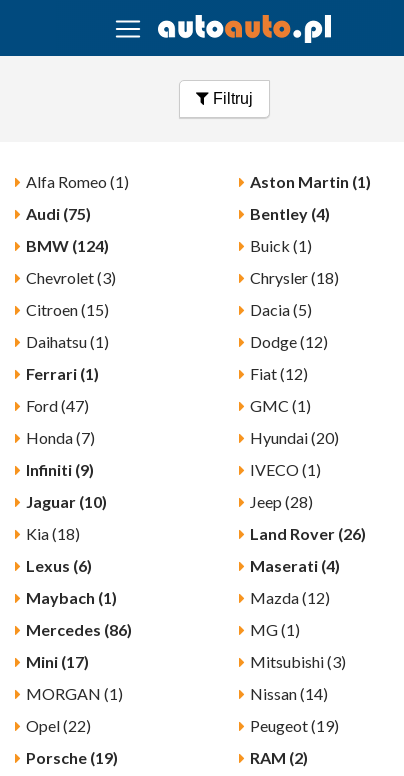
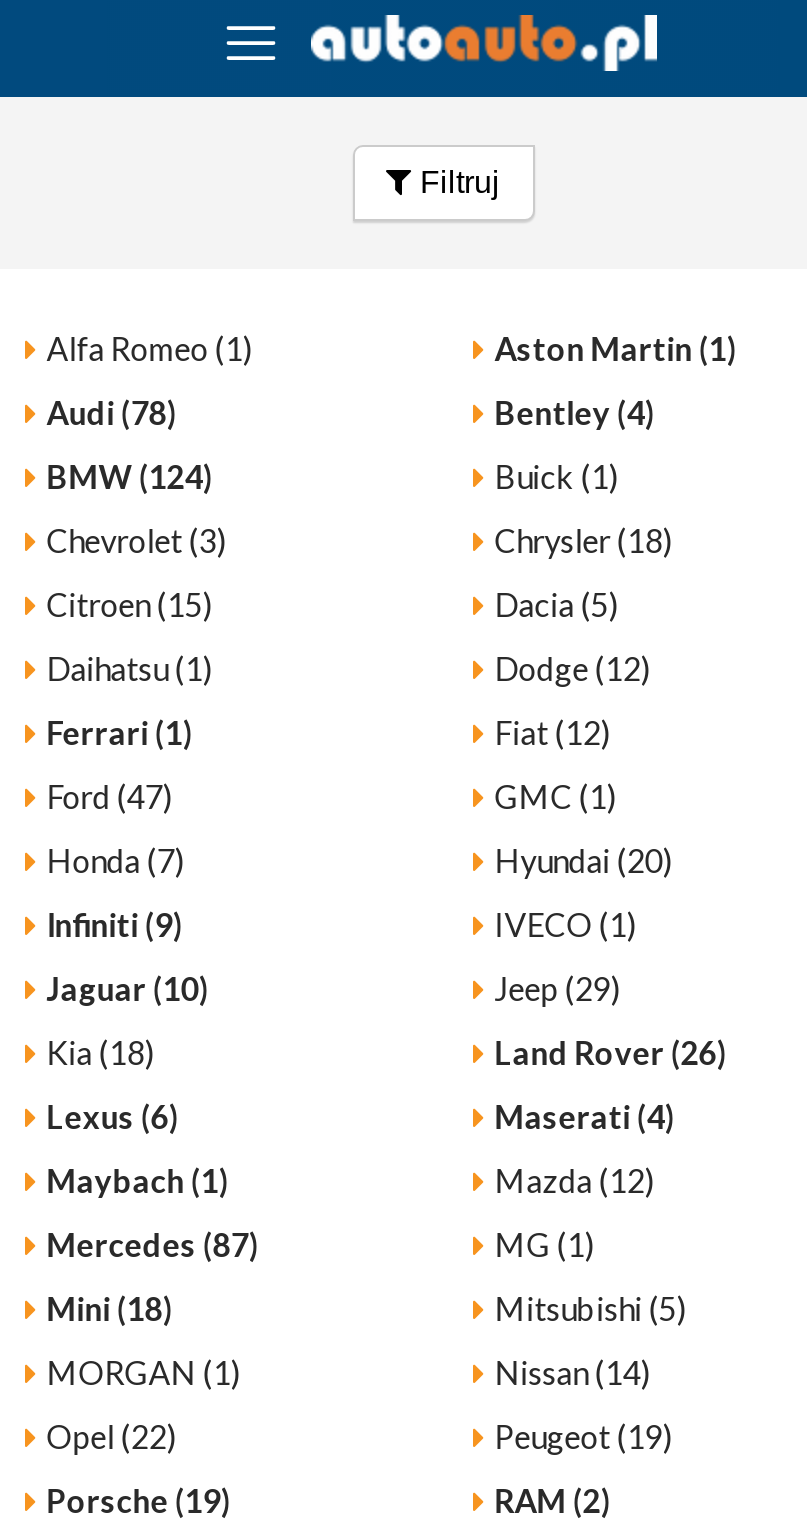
[26,204,91,223] Audi (75) -> [47,392,177,430] Audi (78)
[250,492,313,511] Jeep (28) -> [495,968,621,1006] Jeep (29)
[26,620,132,639] Mercedes (86) -> [47,1224,259,1262] Mercedes (87)
[26,652,89,671] Mini (17) -> [47,1288,173,1326] Mini (18)
[250,652,346,671] Mitsubishi (3) -> [495,1288,687,1326] Mitsubishi (5)

